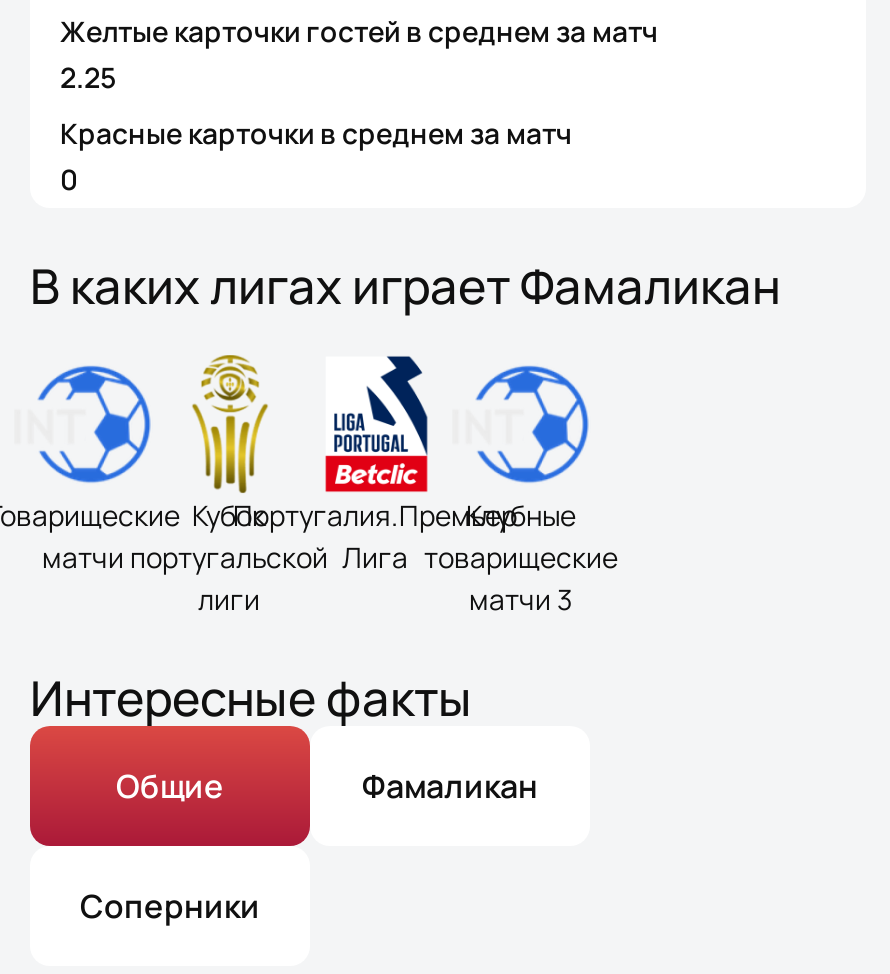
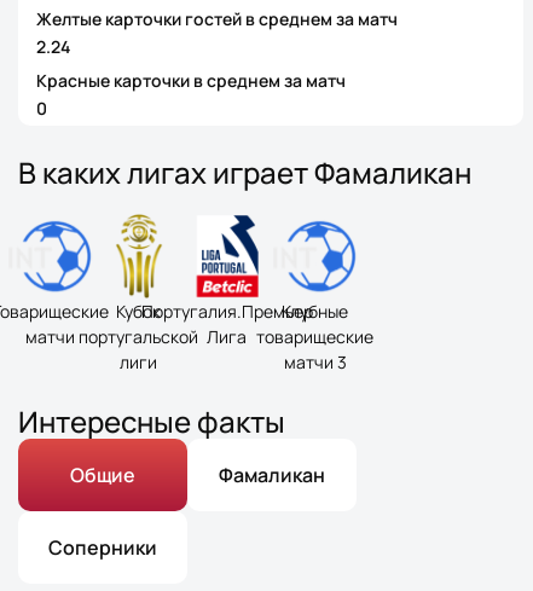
[60,58,116,96] 2.25 -> [36,35,70,58] 2.24

